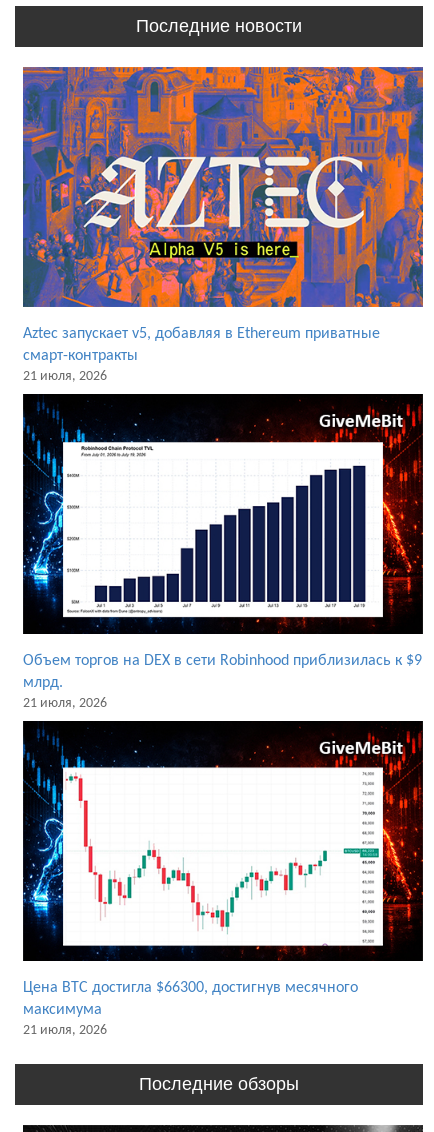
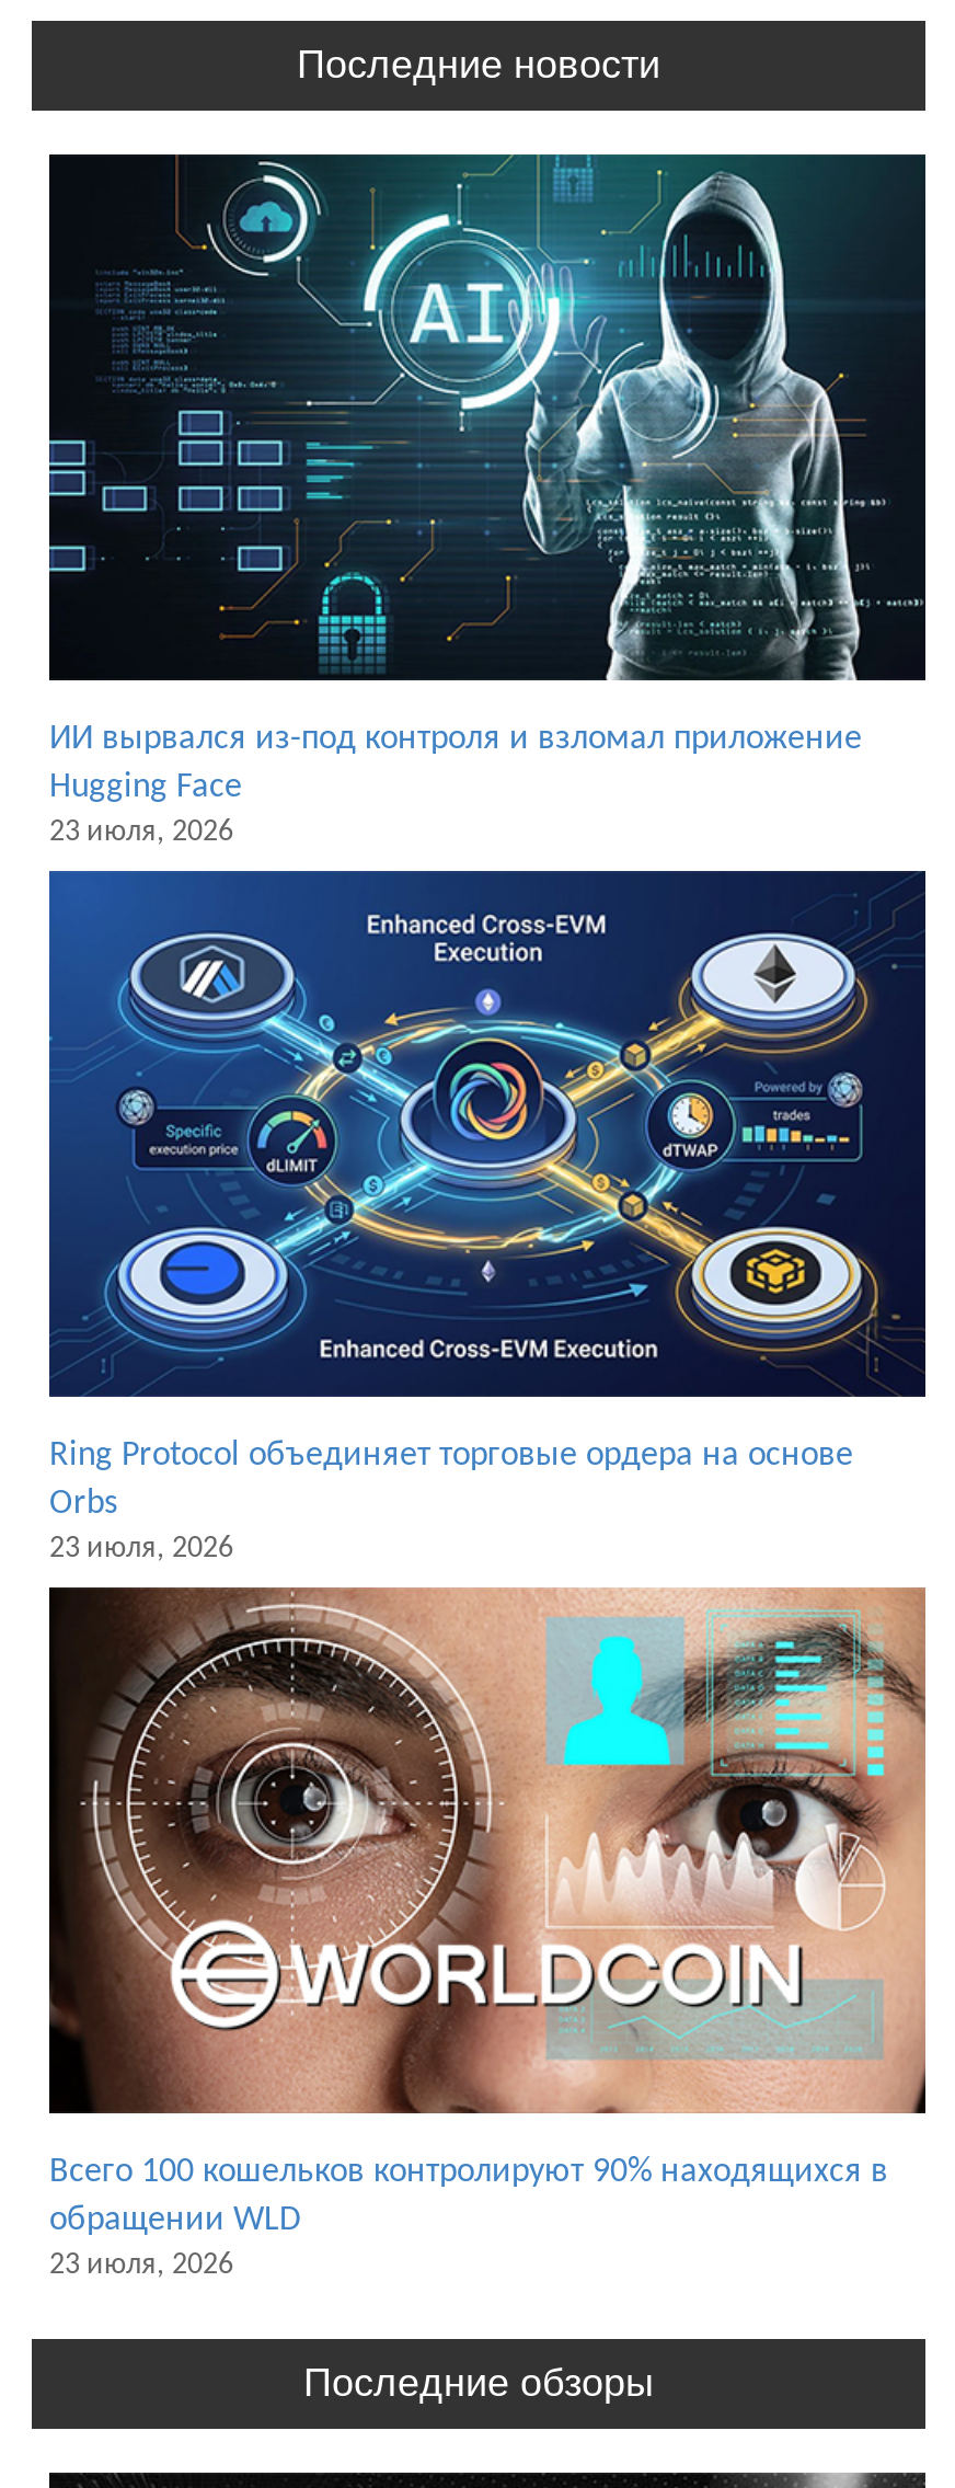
[22,66,424,384] [image] | Aztec запускает v5, добавляя в Ethereum приватные | смарт-контракты | 21 июля, 2026 -> [47,152,928,849] [image] | ИИ вырвался из-под контроля и взломал приложение | Hugging Face | 23 июля, 2026
[22,393,424,711] [image] | Объем торгов на DEX в сети Robinhood приблизилась к $9 | млрд. | 21 июля, 2026 -> [47,869,928,1565] [image] | Ring Protocol объединяет торговые ордера на основе | Orbs | 23 июля, 2026
[22,720,424,1038] [image] | Цена BTC достигла $66300, достигнув месячного | максимума | 21 июля, 2026 -> [47,1585,928,2282] [image] | Всего 100 кошельков контролируют 90% находящихся в | обращении WLD | 23 июля, 2026

